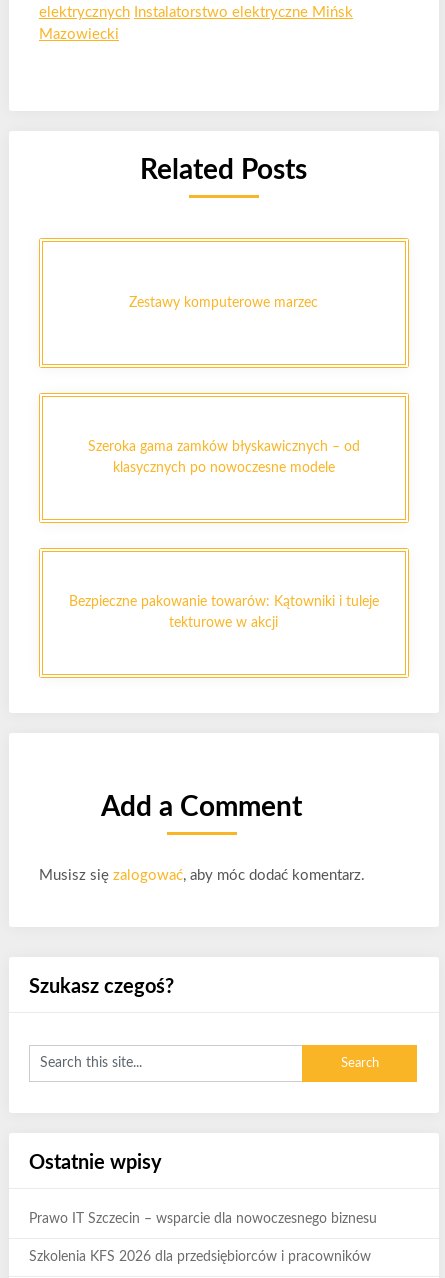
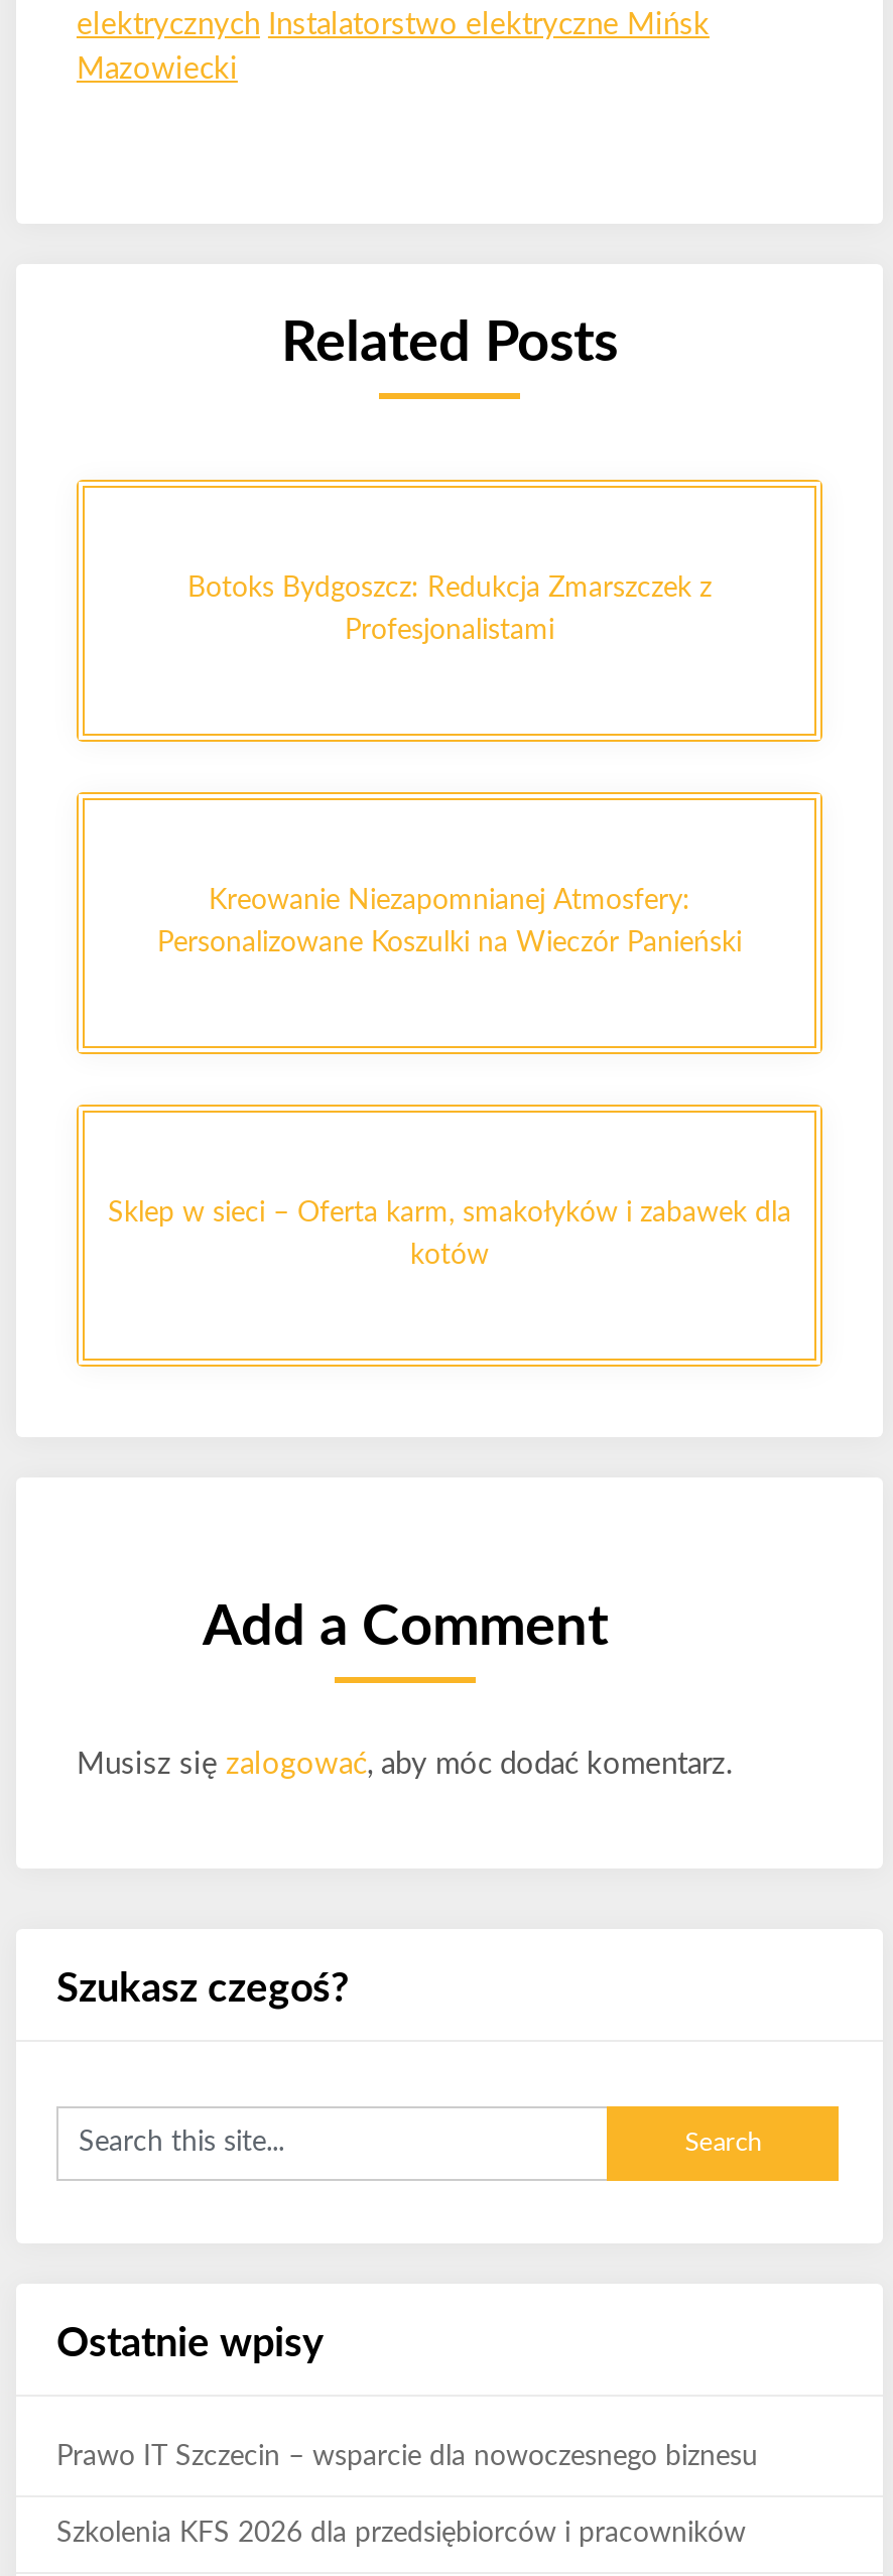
[129,295,318,309] Zestawy komputerowe marzec -> [187,574,712,645] Botoks Bydgoszcz: Redukcja Zmarszczek z | Profesjonalistami
[88,440,360,475] Szeroka gama zamków błyskawicznych – od | klasycznych po nowoczesne modele -> [157,887,742,957] Kreowanie Niezapomnianej Atmosfery: | Personalizowane Koszulki na Wieczór Panieński
[69,595,379,630] Bezpieczne pakowanie towarów: Kątowniki i tuleje | tekturowe w akcji -> [108,1199,791,1270] Sklep w sieci – Oferta karm, smakołyków i zabawek dla | kotów

